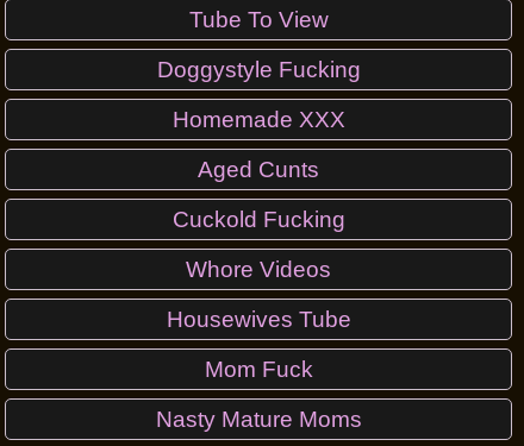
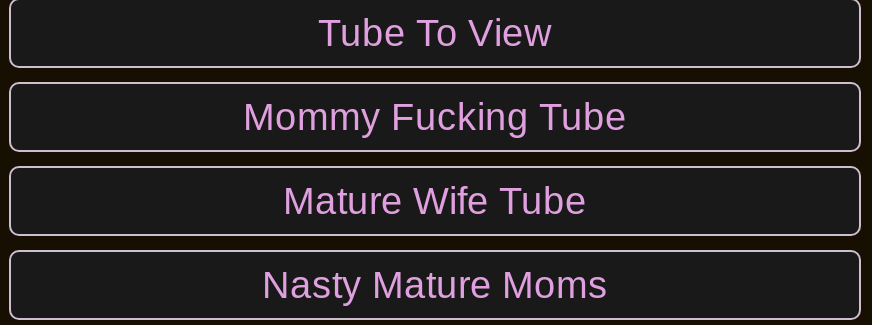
[157,57,360,382] Doggystyle Fucking | Homemade XXX | Aged Cunts | Cuckold Fucking | Whore Videos | Housewives Tube | Mom Fuck -> [243,96,627,222] Mommy Fucking Tube | Mature Wife Tube

